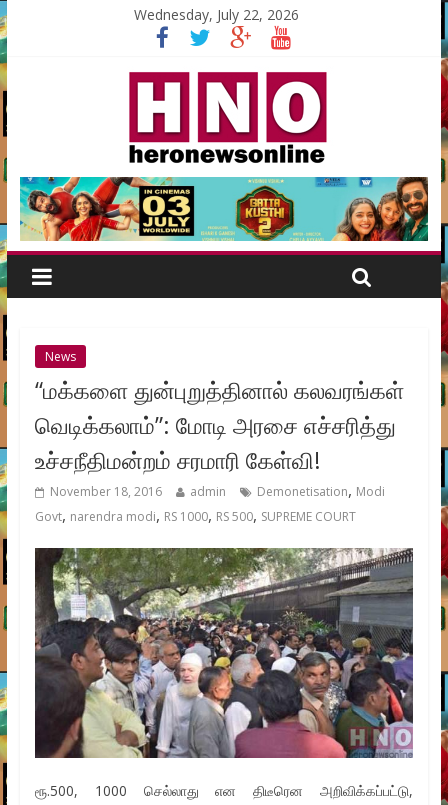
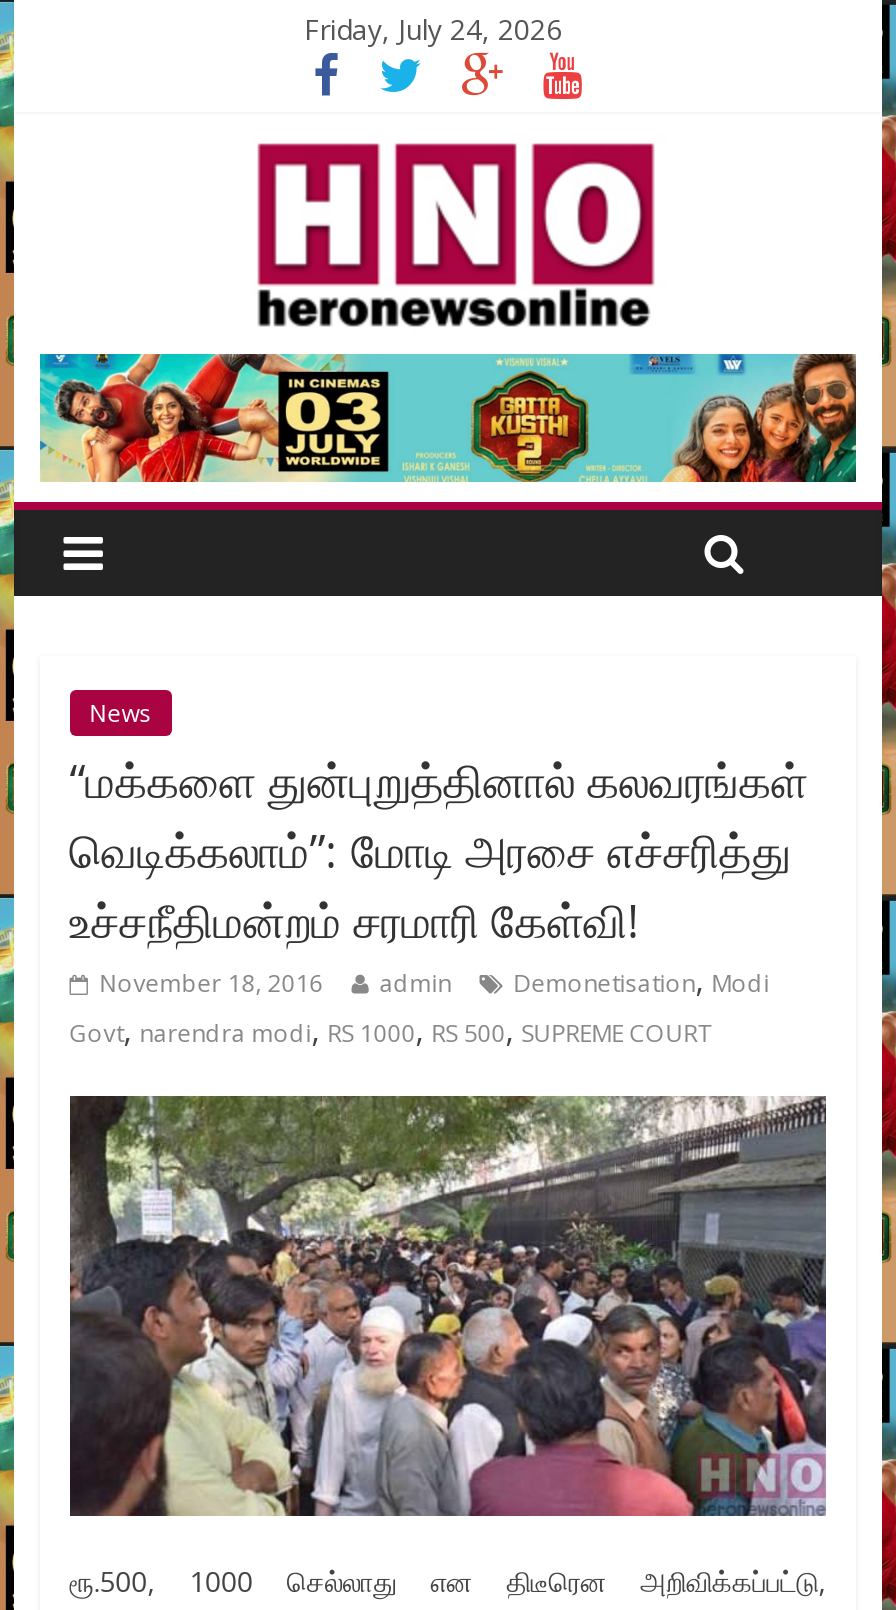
[134,5,299,24] Wednesday, July 22, 2026 -> [304,10,562,48] Friday, July 24, 2026

